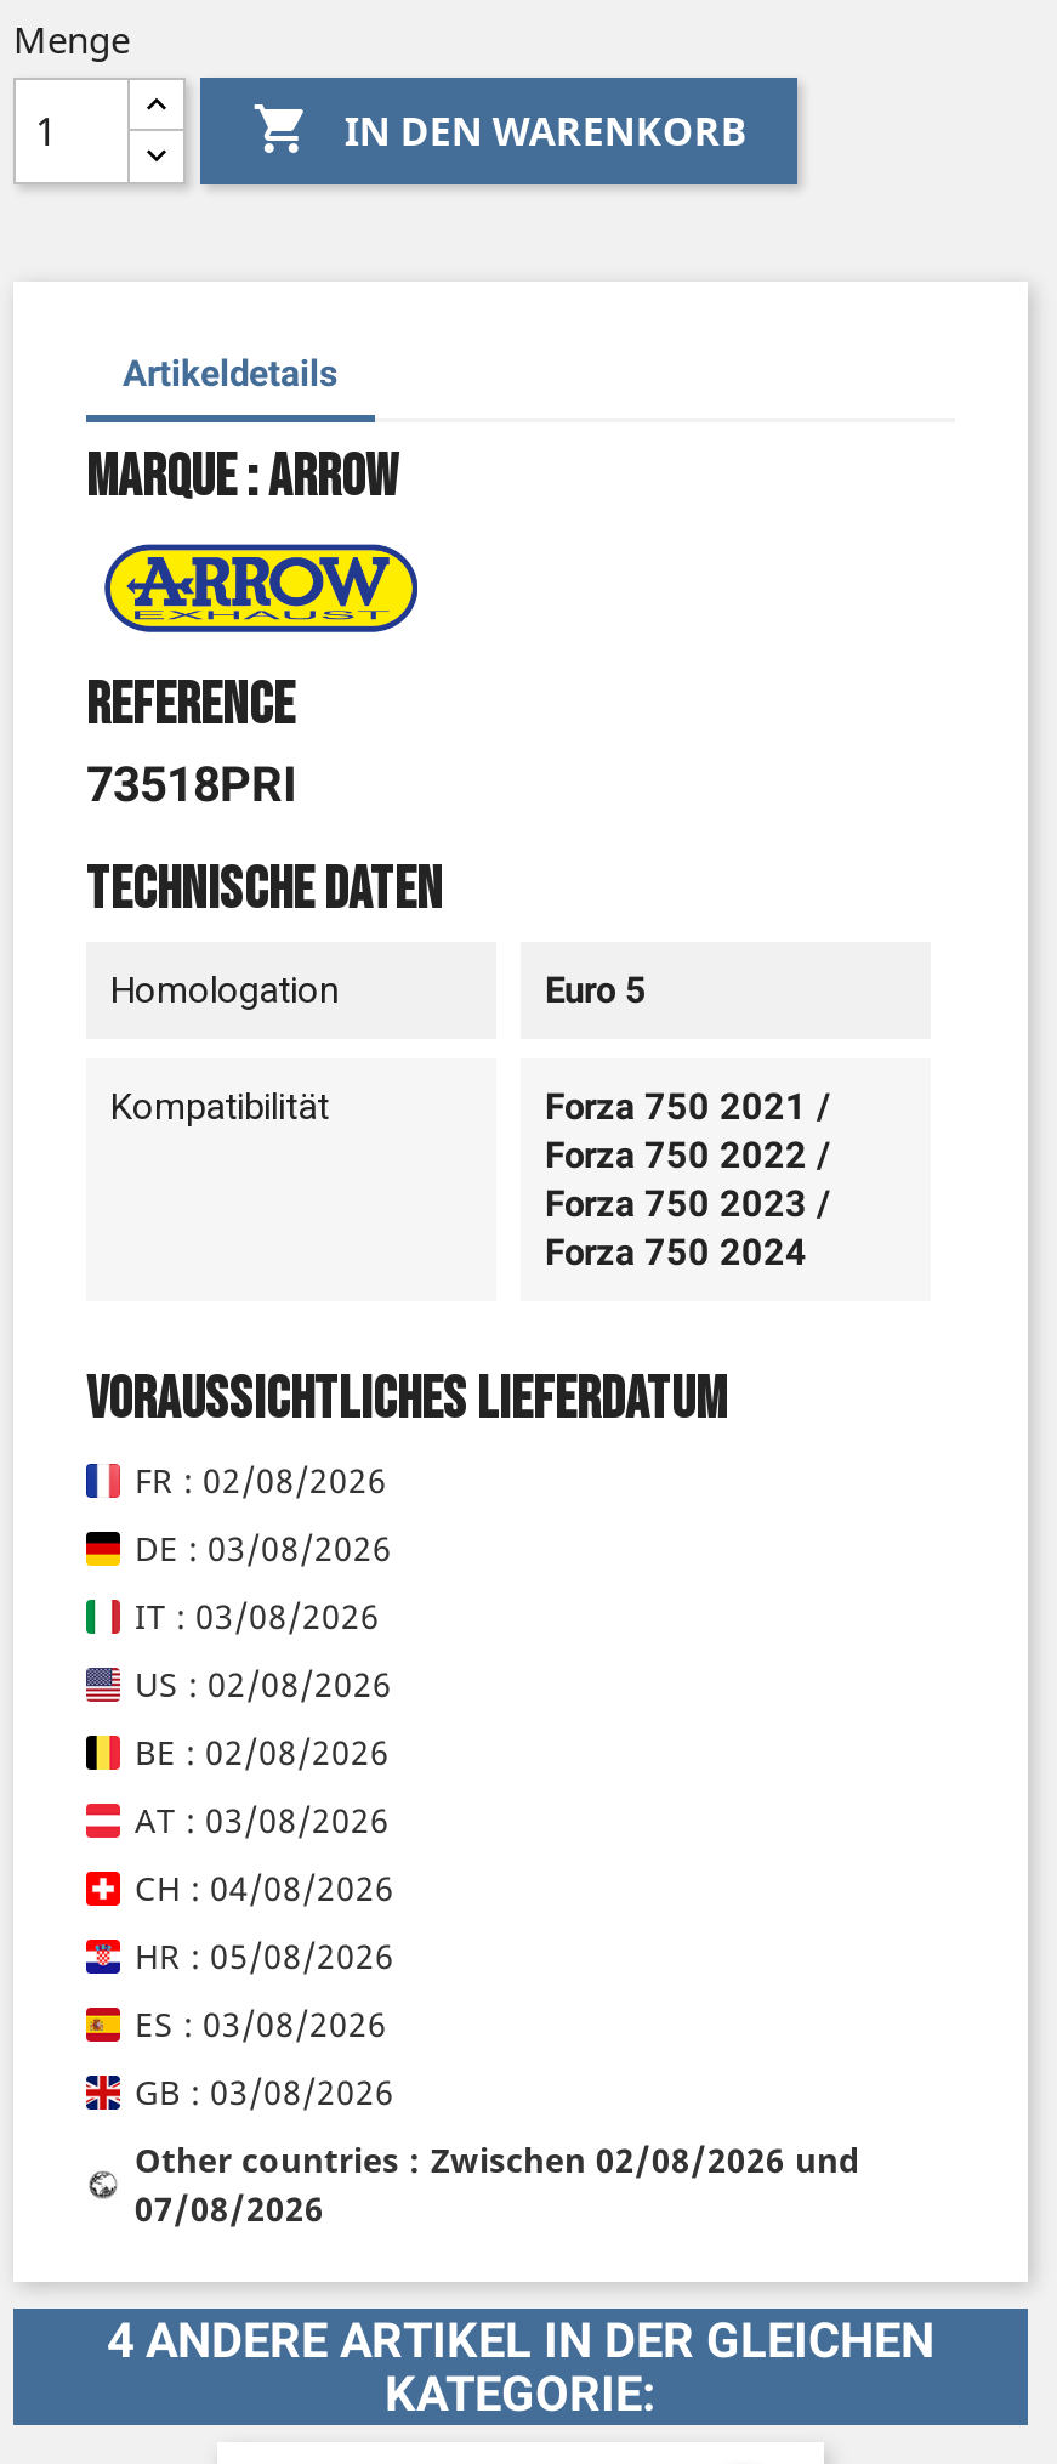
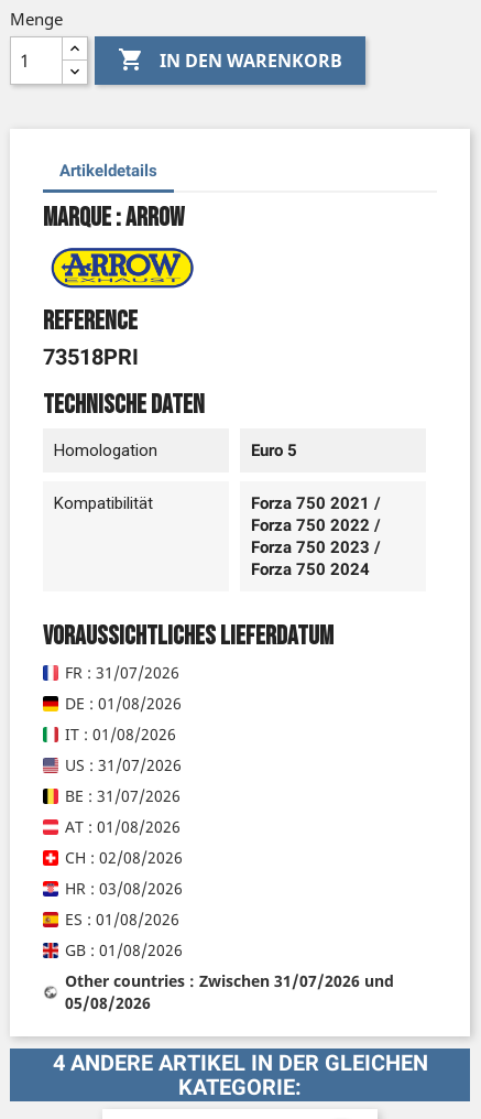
[135,1457,387,1503] FR : 02/08/2026 -> [65,662,179,683] FR : 31/07/2026
[135,1525,392,1571] DE : 03/08/2026 -> [65,693,182,714] DE : 01/08/2026
[135,1593,380,1639] IT : 03/08/2026 -> [65,724,176,745] IT : 01/08/2026
[135,1661,392,1707] US : 02/08/2026 -> [65,755,182,776] US : 31/07/2026
[135,1729,390,1775] BE : 02/08/2026 -> [65,786,181,806] BE : 31/07/2026
[135,1797,390,1843] AT : 03/08/2026 -> [65,816,181,837] AT : 01/08/2026
[135,1865,394,1911] CH : 04/08/2026 -> [65,847,183,868] CH : 02/08/2026
[135,1933,394,1979] HR : 05/08/2026 -> [65,878,183,899] HR : 03/08/2026
[135,2001,387,2047] ES : 03/08/2026 -> [65,909,179,930] ES : 01/08/2026
[135,2069,394,2115] GB : 03/08/2026 -> [65,940,183,961] GB : 01/08/2026
[135,2137,860,2183] Other countries : Zwischen 02/08/2026 und -> [65,971,394,991] Other countries : Zwischen 31/07/2026 und
[135,2185,324,2231] 07/08/2026 -> [65,993,151,1013] 05/08/2026

